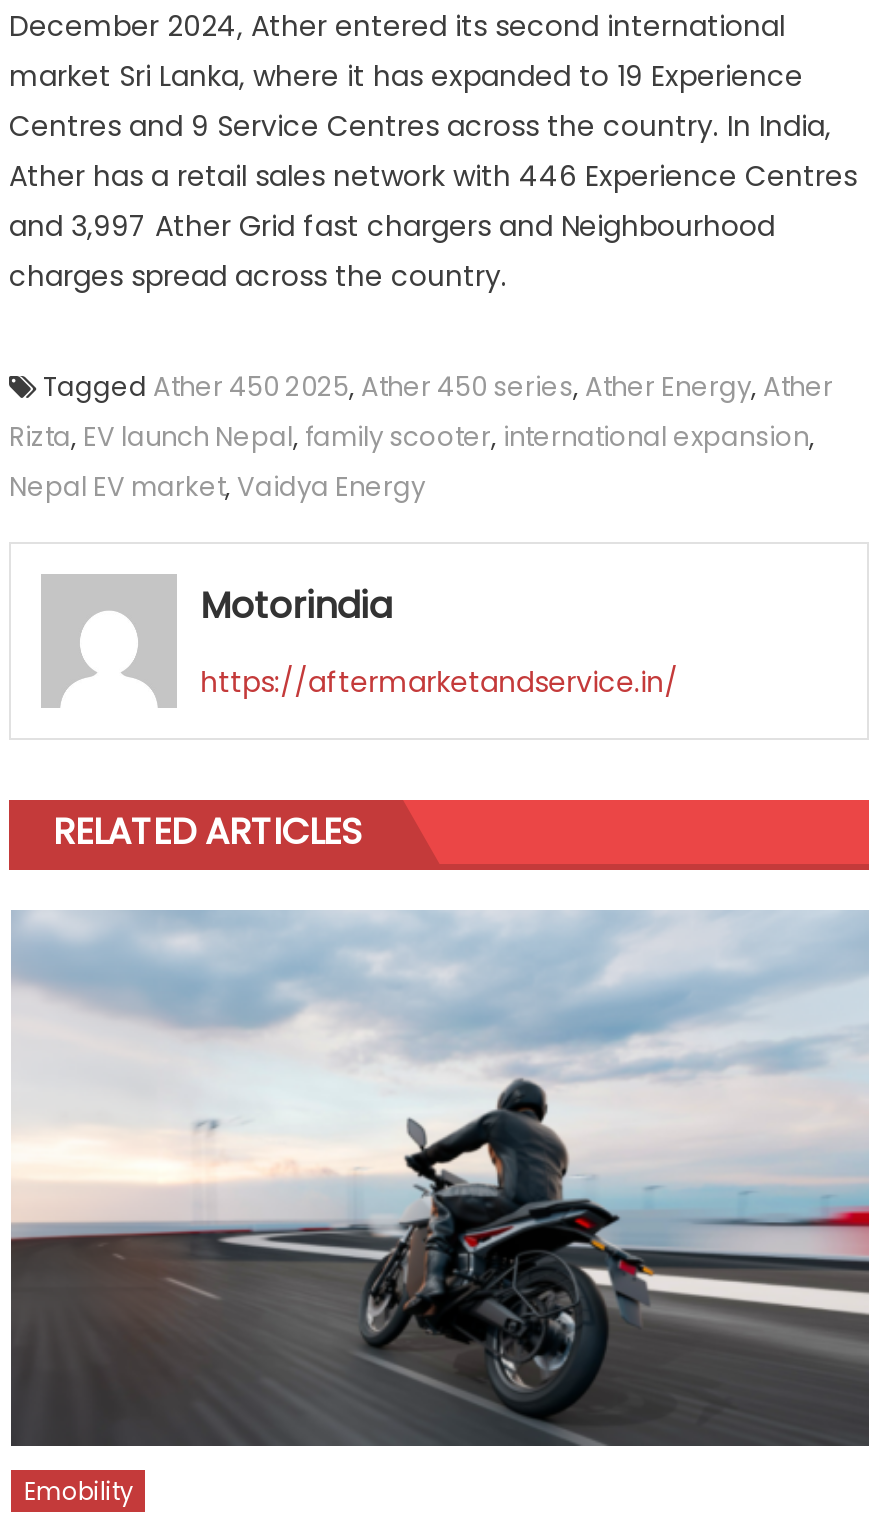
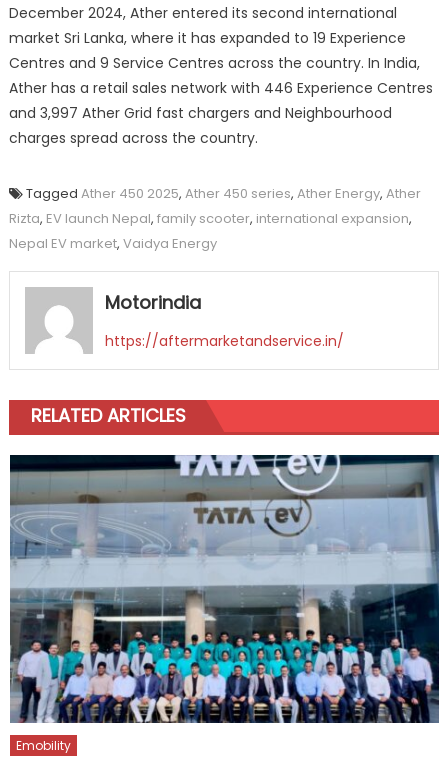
[11,910,871,1448] [image] -> [9,454,440,723] [image]

